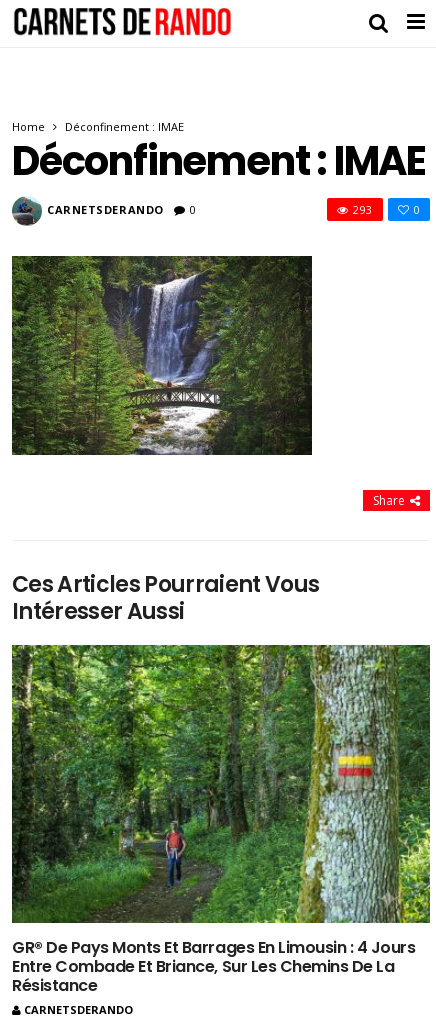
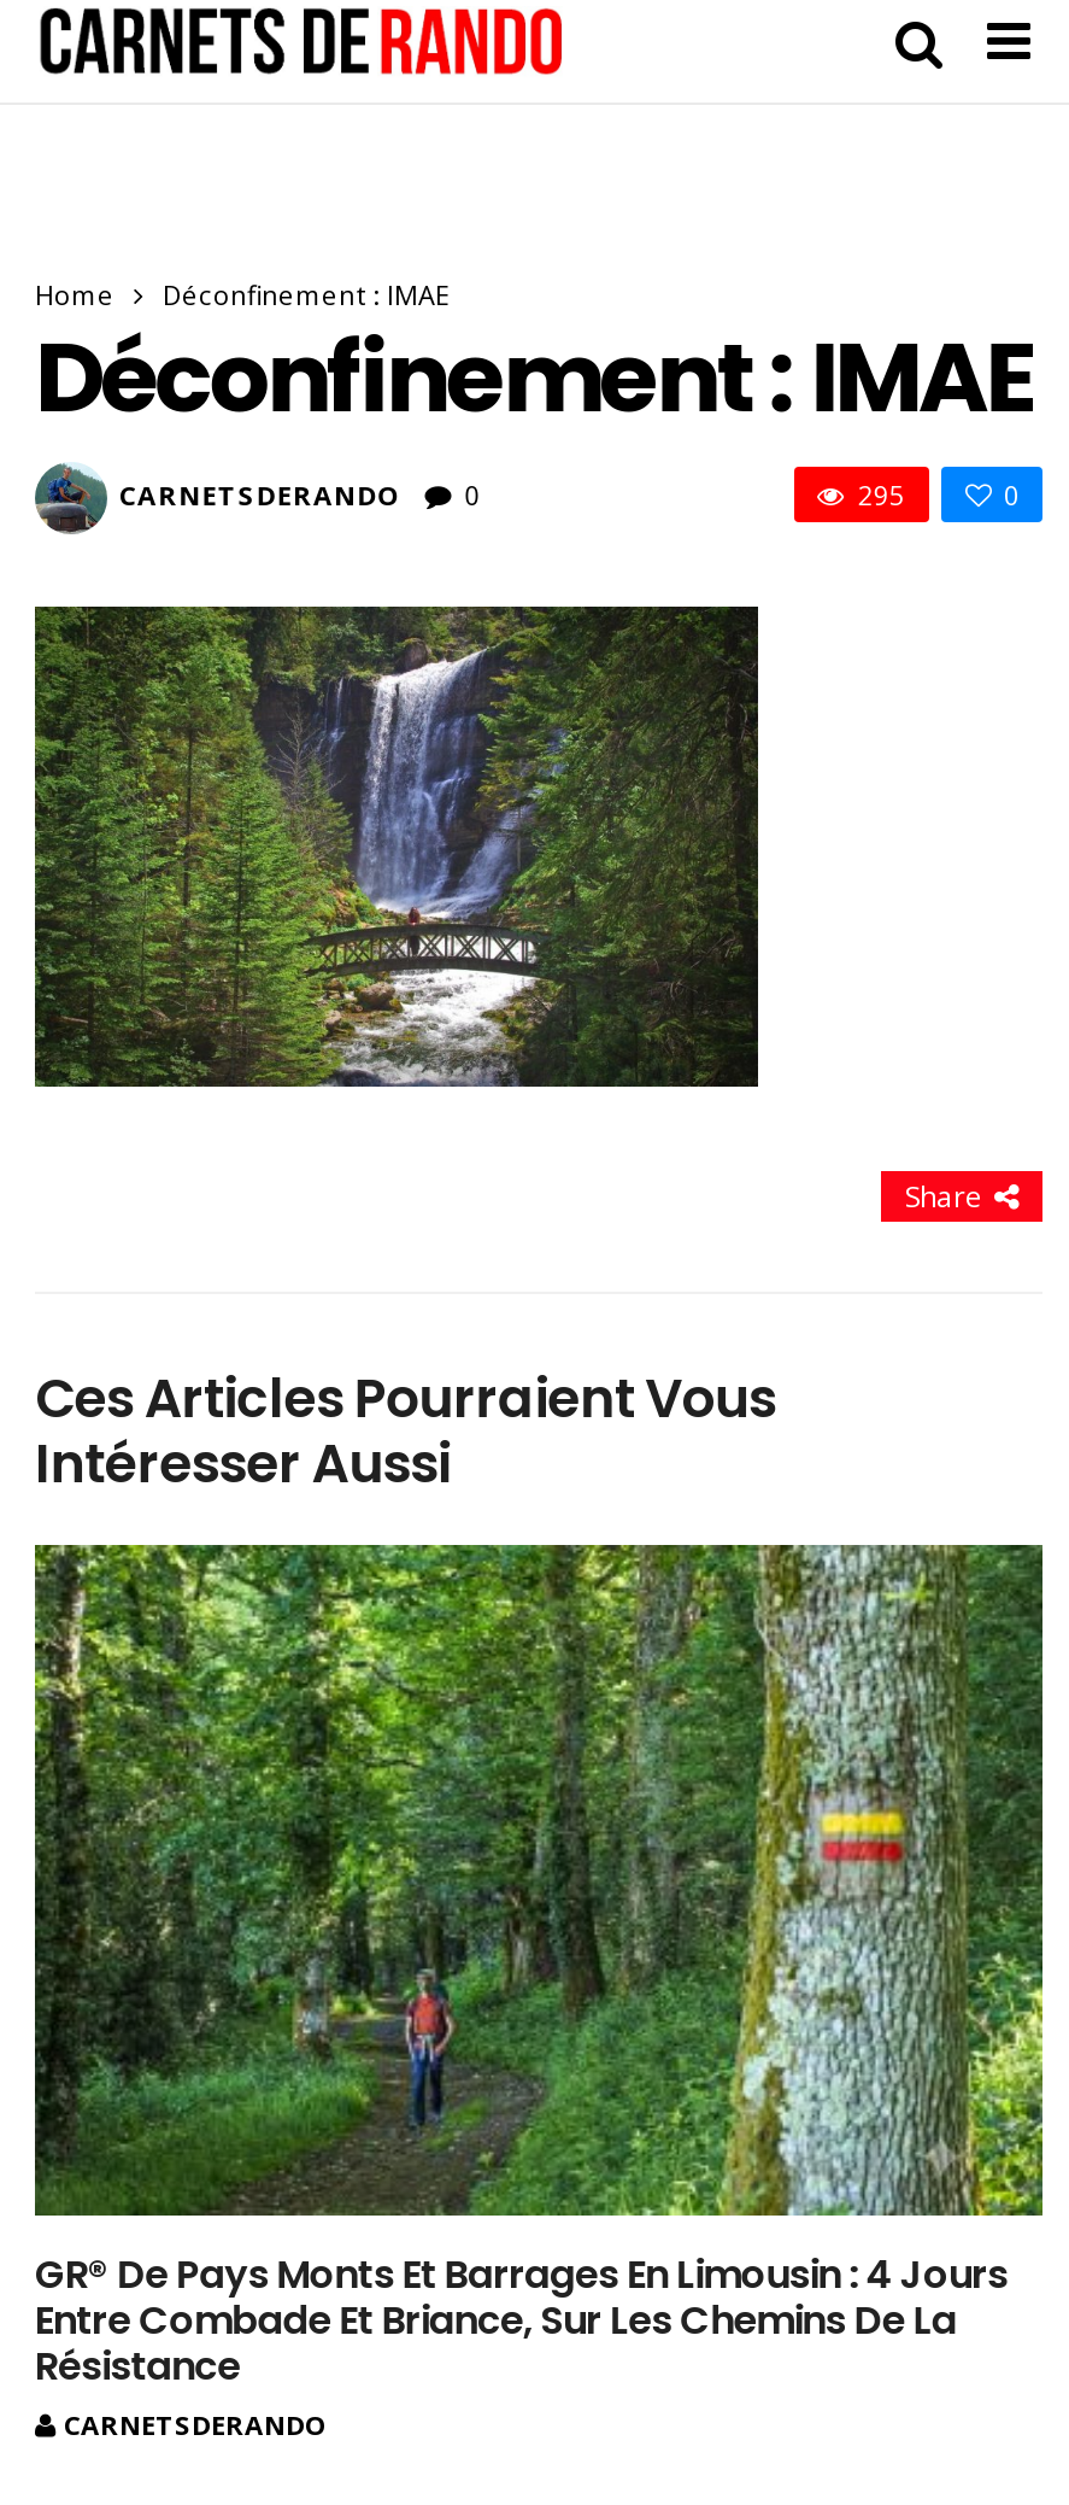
[353,202,373,217] 293 -> [858,476,905,513] 295

